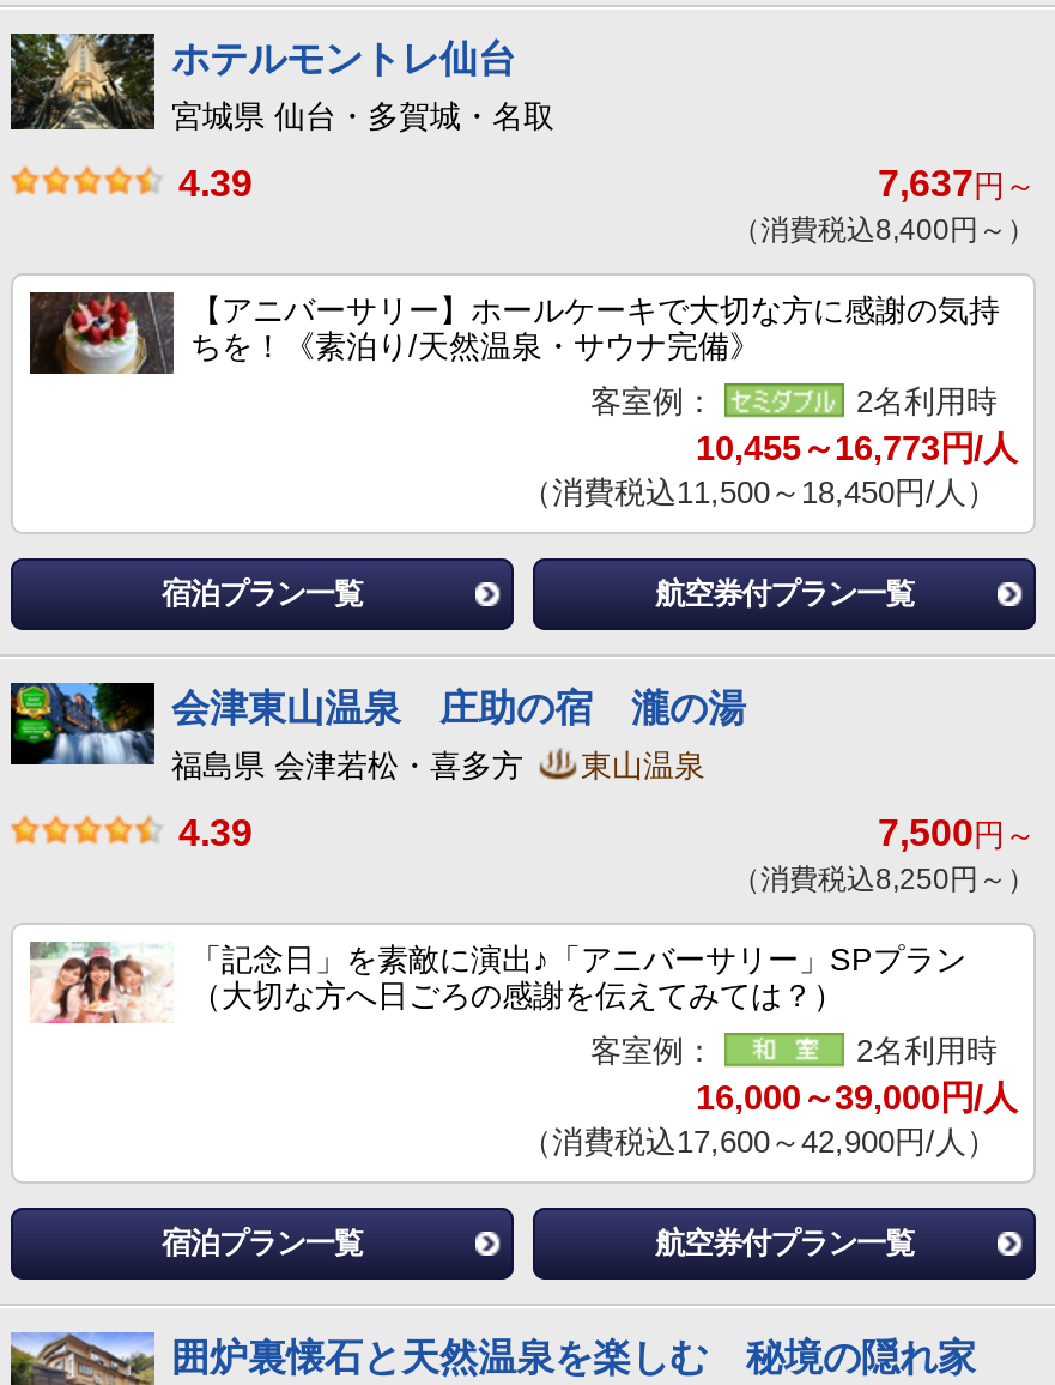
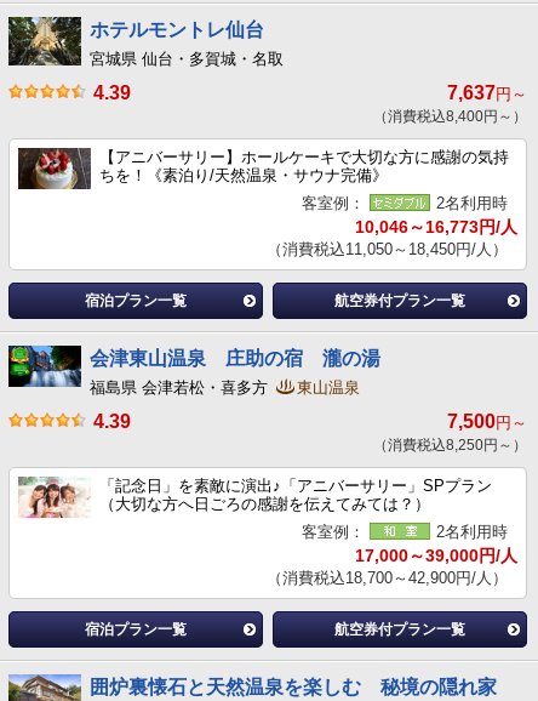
[696,429,1017,467] 10,455～16,773円/人 -> [355,217,517,236] 10,046～16,773円/人
[521,474,998,510] （消費税込11,500～18,450円/人） -> [267,240,508,258] （消費税込11,050～18,450円/人）
[696,1078,1017,1117] 16,000～39,000円/人 -> [355,546,517,565] 17,000～39,000円/人
[521,1124,998,1160] （消費税込17,600～42,900円/人） -> [267,569,508,587] （消費税込18,700～42,900円/人）

